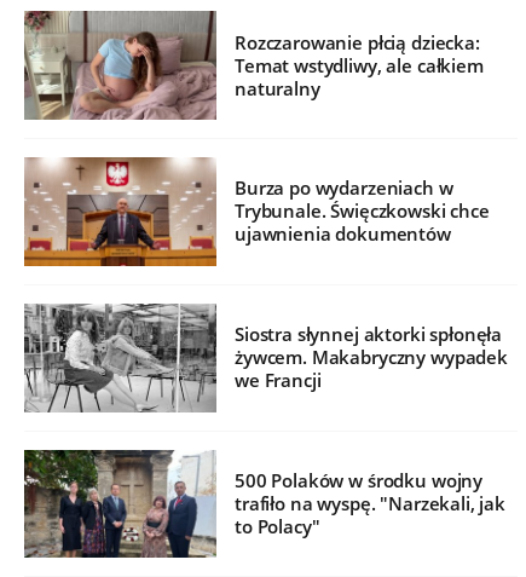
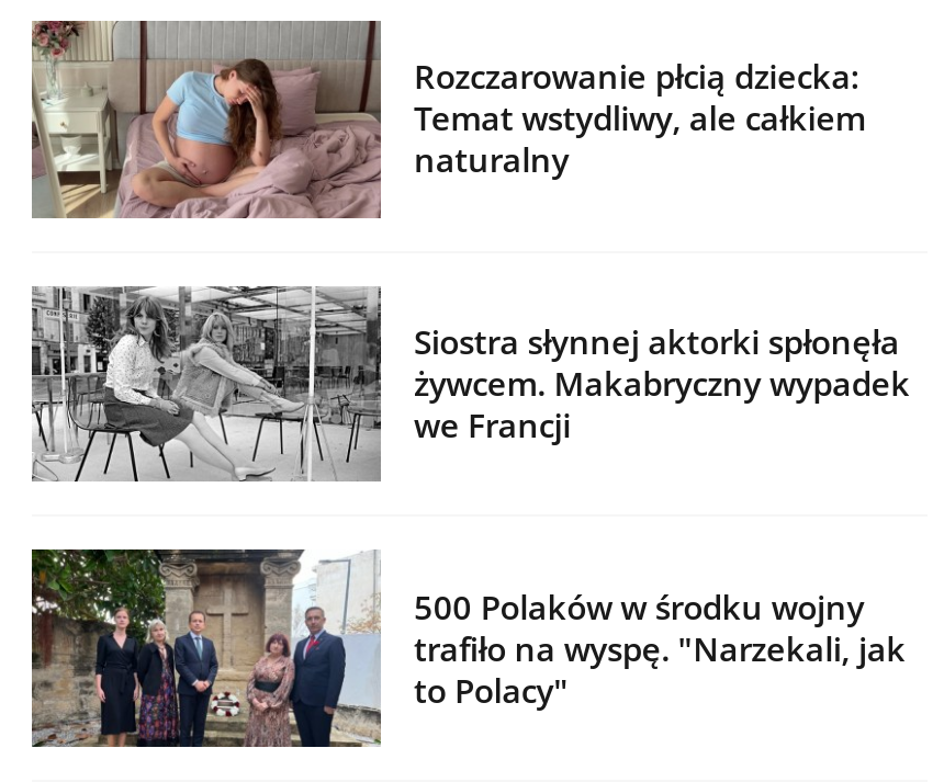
[23,157,489,267] [image] | Burza po wydarzeniach w | Trybunale. Święczkowski chce | ujawnienia dokumentów -> none

